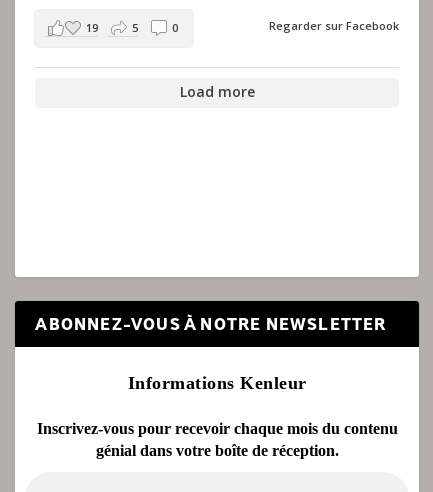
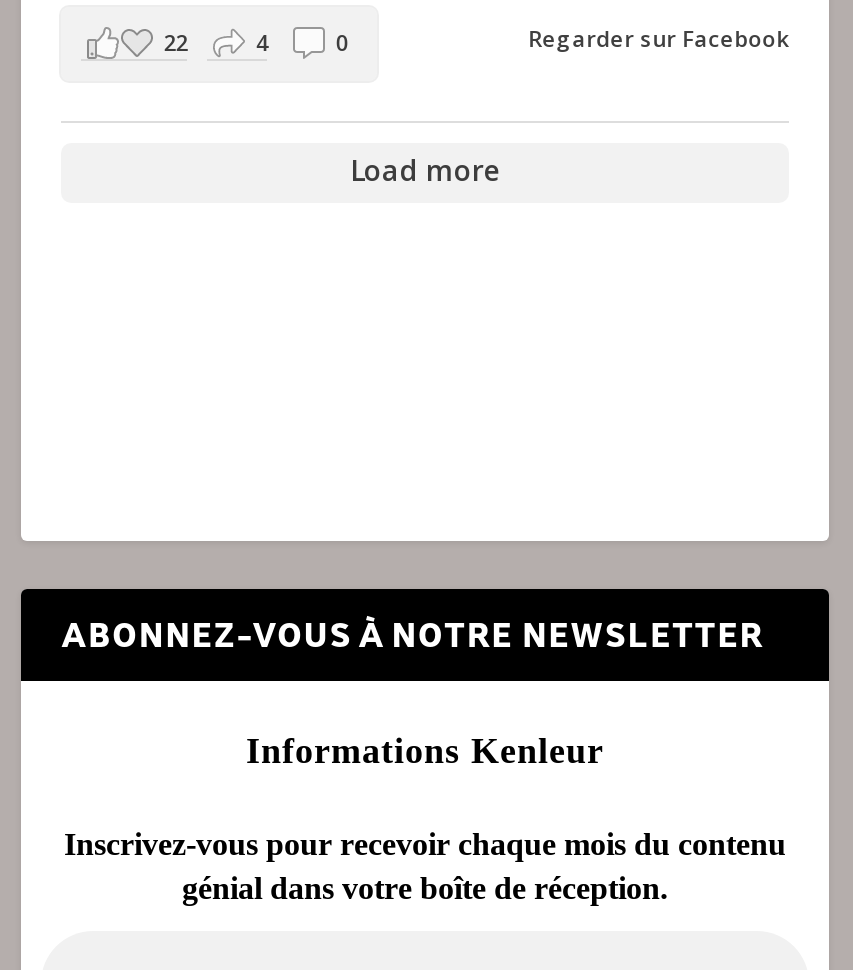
[86,20,98,35] 19 -> [164,26,188,56] 22
[132,20,138,35] 5 -> [256,26,268,56] 4

